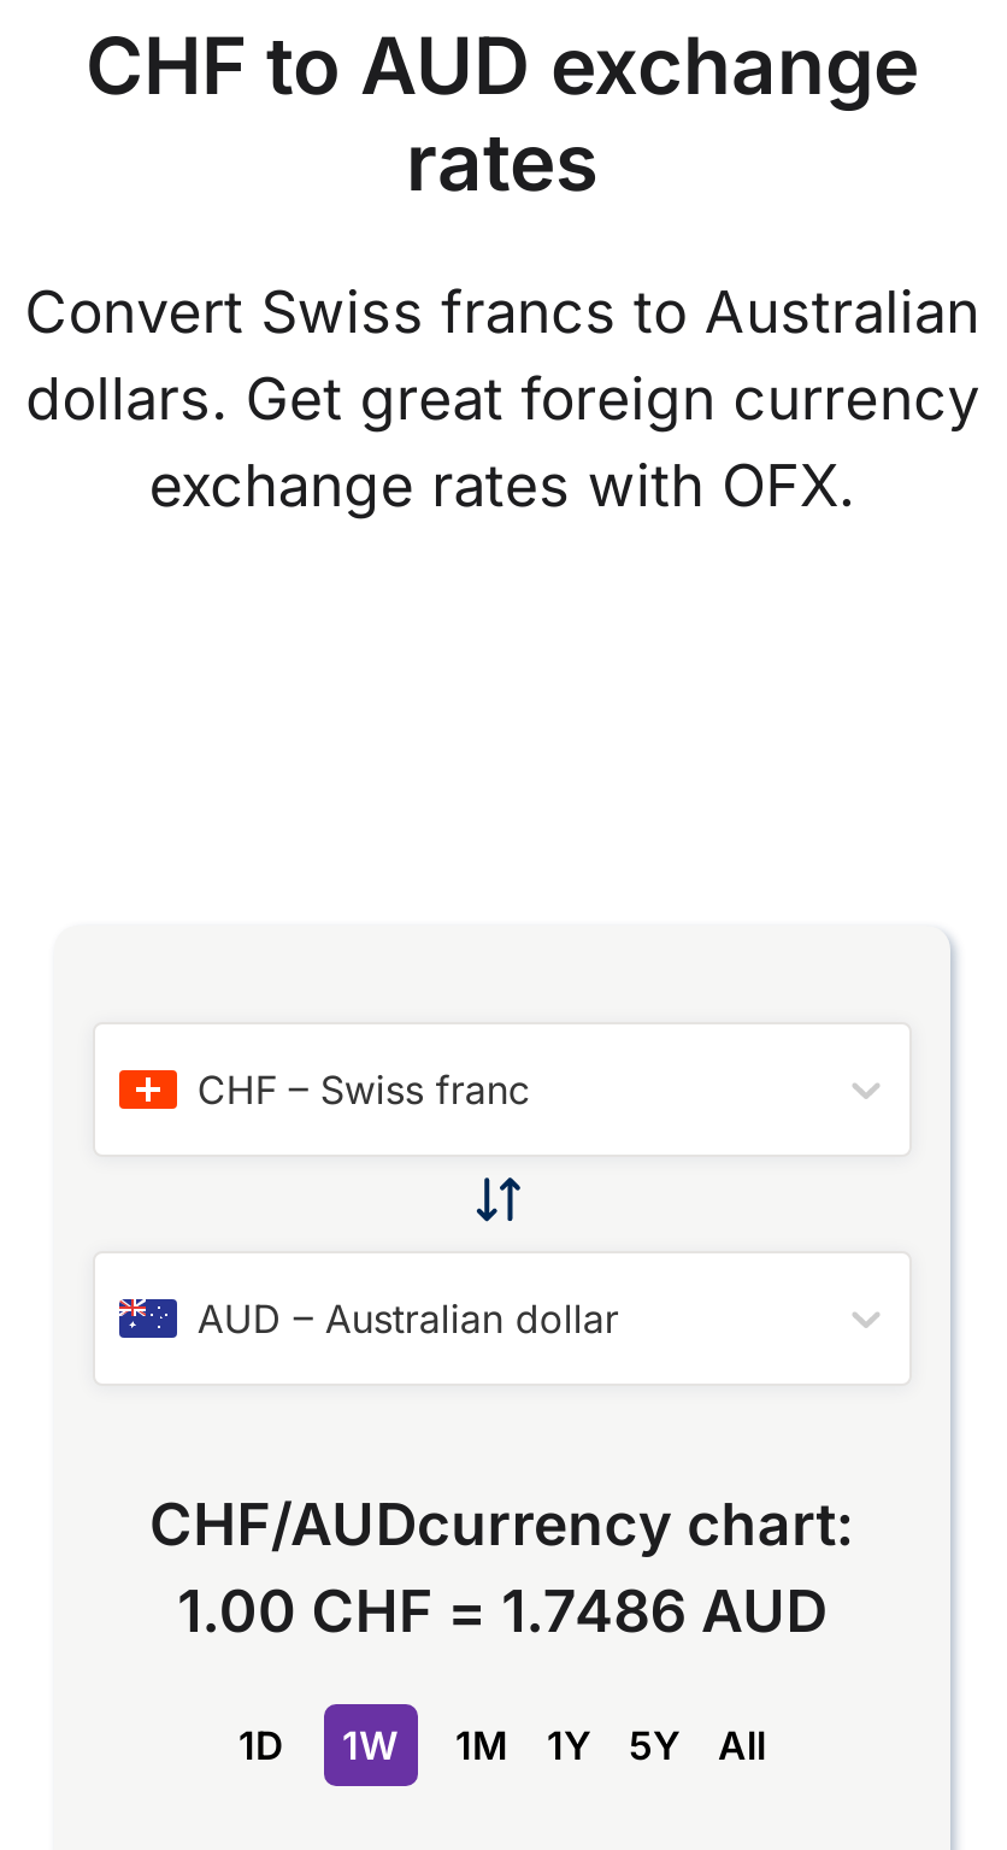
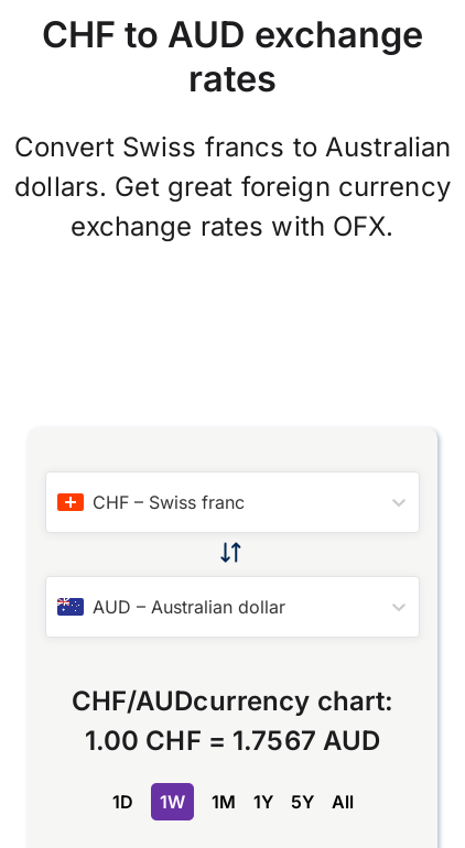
[177,1576,827,1646] 1.00 CHF = 1.7486 AUD -> [84,725,381,757] 1.00 CHF = 1.7567 AUD

